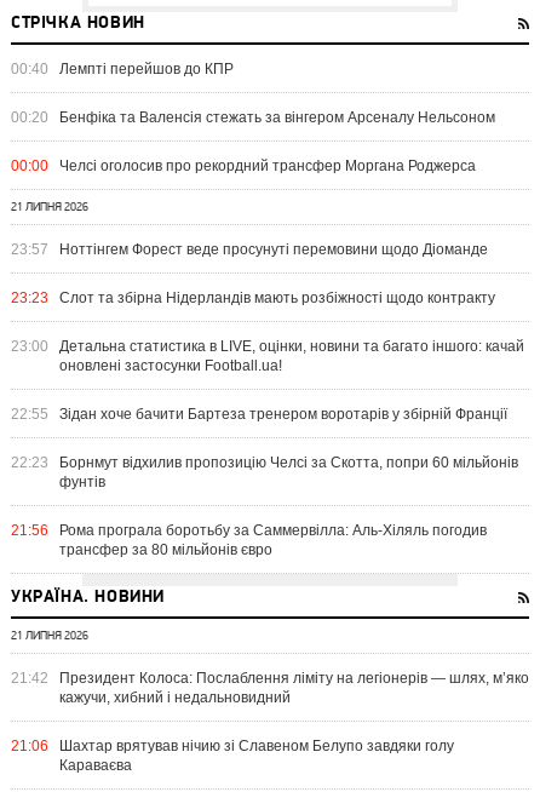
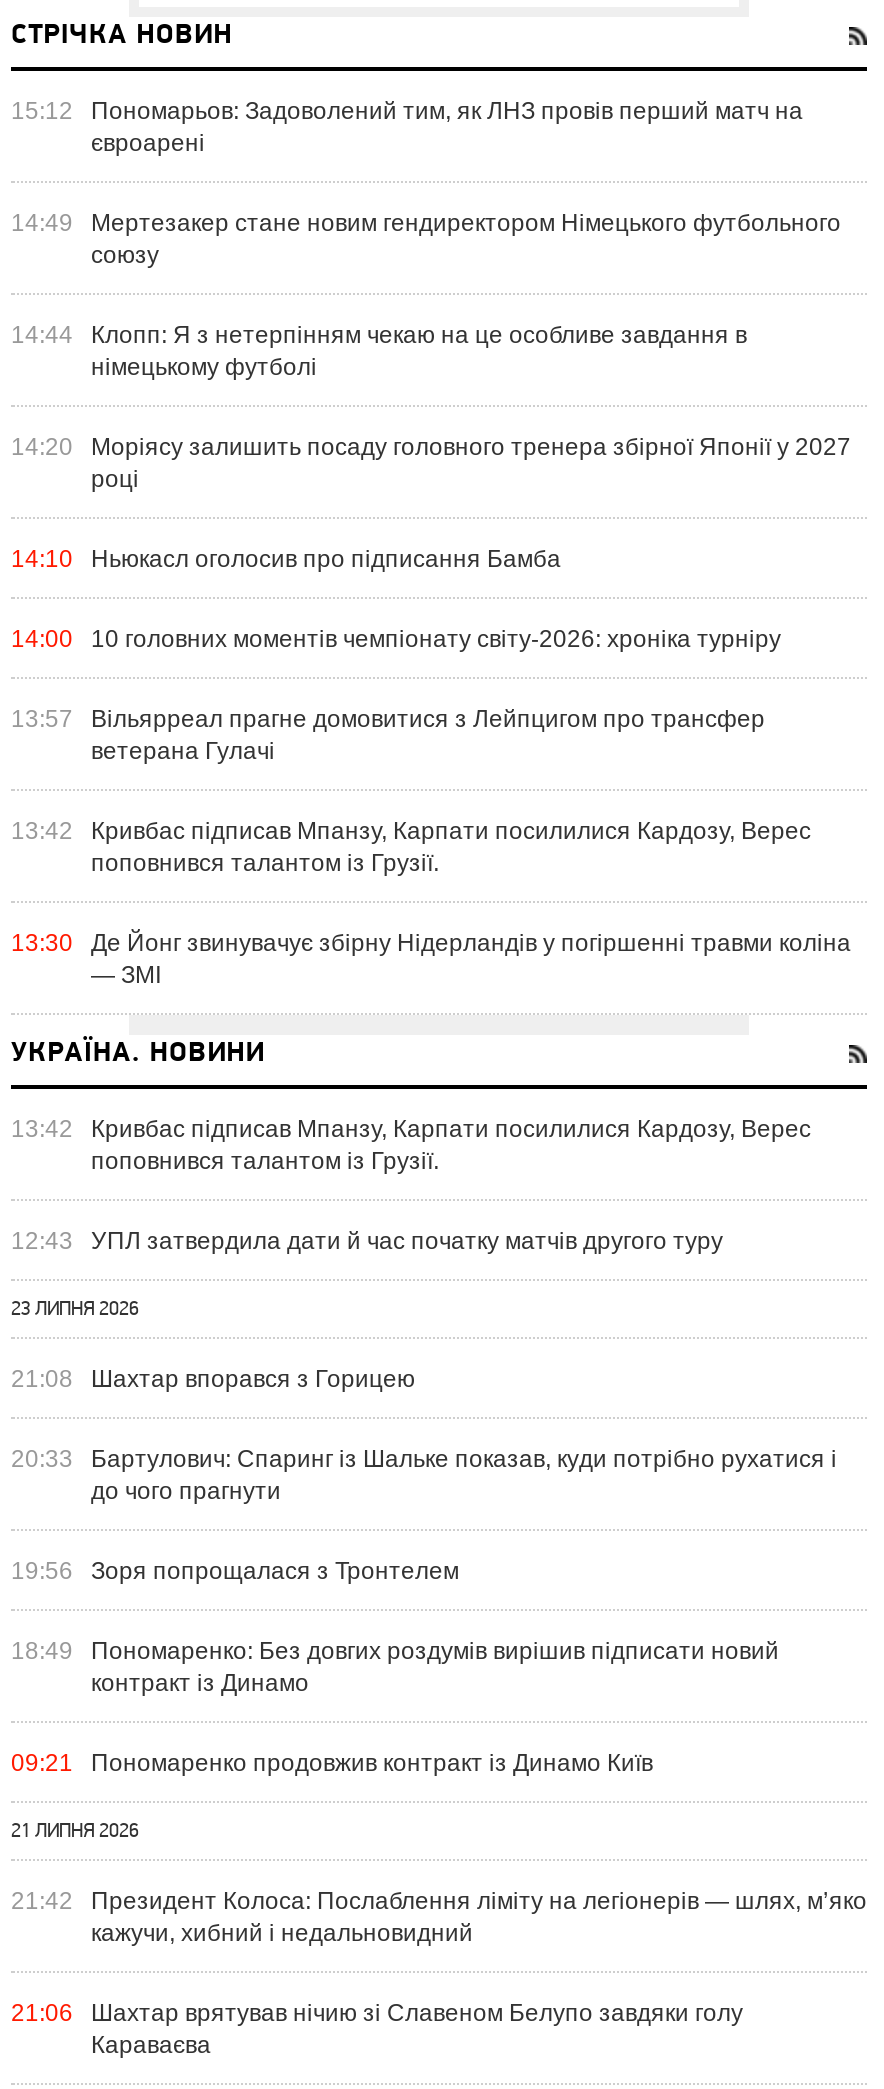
[11,61,524,558] 00:40 | Лемпті перейшов до КПР | 00:20 | Бенфіка та Валенсія стежать за вінгером Арсеналу Нельсоном | 00:00 | Челсі оголосив про рекордний трансфер Моргана Роджерса | 21 ЛИПНЯ 2026 | 23:57 | Ноттінгем Форест веде просунуті перемовини щодо Діоманде | 23:23 | Слот та збірна Нідерландів мають розбіжності щодо контракту | 23:00 | Детальна статистика в LIVE, оцінки, новини та багато іншого: качай | оновлені застосунки Football.ua! | 22:55 | Зідан хоче бачити Бартеза тренером воротарів у збірній Франції | 22:23 | Борнмут відхилив пропозицію Челсі за Скотта, попри 60 мільйонів | фунтів | 21:56 | Рома програла боротьбу за Саммервілла: Аль-Хіляль погодив | трансфер за 80 мільйонів євро -> [11,97,851,989] 15:12 | Пономарьов: Задоволений тим, як ЛНЗ провів перший матч на | євроарені | 14:49 | Мертезакер стане новим гендиректором Німецького футбольного | союзу | 14:44 | Клопп: Я з нетерпінням чекаю на це особливе завдання в | німецькому футболі | 14:20 | Моріясу залишить посаду головного тренера збірної Японії у 2027 | році | 14:10 | Ньюкасл оголосив про підписання Бамба | 14:00 | 10 головних моментів чемпіонату світу-2026: хроніка турніру | 13:57 | Вільярреал прагне домовитися з Лейпцигом про трансфер | ветерана Гулачі | 13:42 | Кривбас підписав Мпанзу, Карпати посилилися Кардозу, Верес | поповнився талантом із Грузії. | 13:30 | Де Йонг звинувачує збірну Нідерландів у погіршенні травми коліна | — ЗМІ
none -> [11,1115,837,1777] 13:42 | Кривбас підписав Мпанзу, Карпати посилилися Кардозу, Верес | поповнився талантом із Грузії. | 12:43 | УПЛ затвердила дати й час початку матчів другого туру | 23 ЛИПНЯ 2026 | 21:08 | Шахтар впорався з Горицею | 20:33 | Бартулович: Спаринг із Шальке показав, куди потрібно рухатися і | до чого прагнути | 19:56 | Зоря попрощалася з Тронтелем | 18:49 | Пономаренко: Без довгих роздумів вирішив підписати новий | контракт із Динамо | 09:21 | Пономаренко продовжив контракт із Динамо Київ

